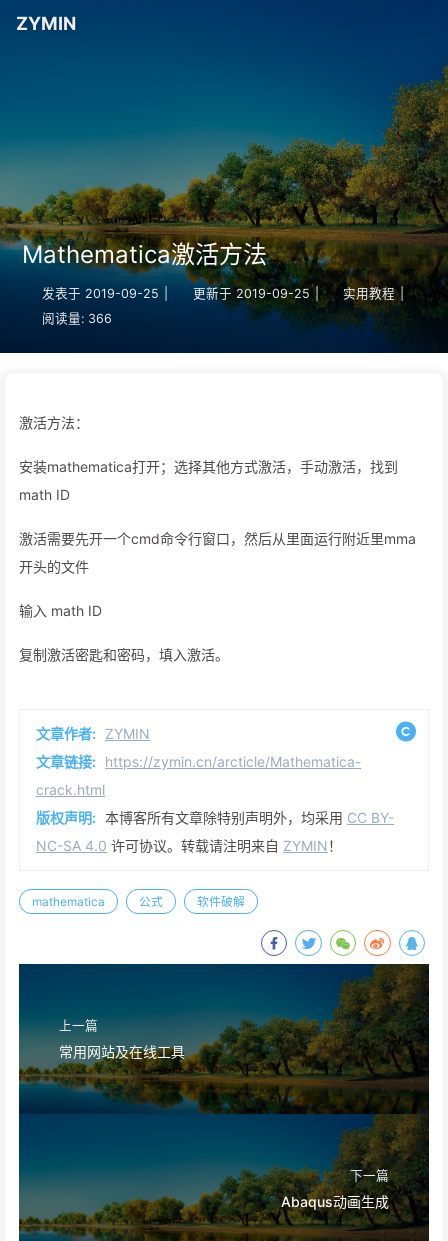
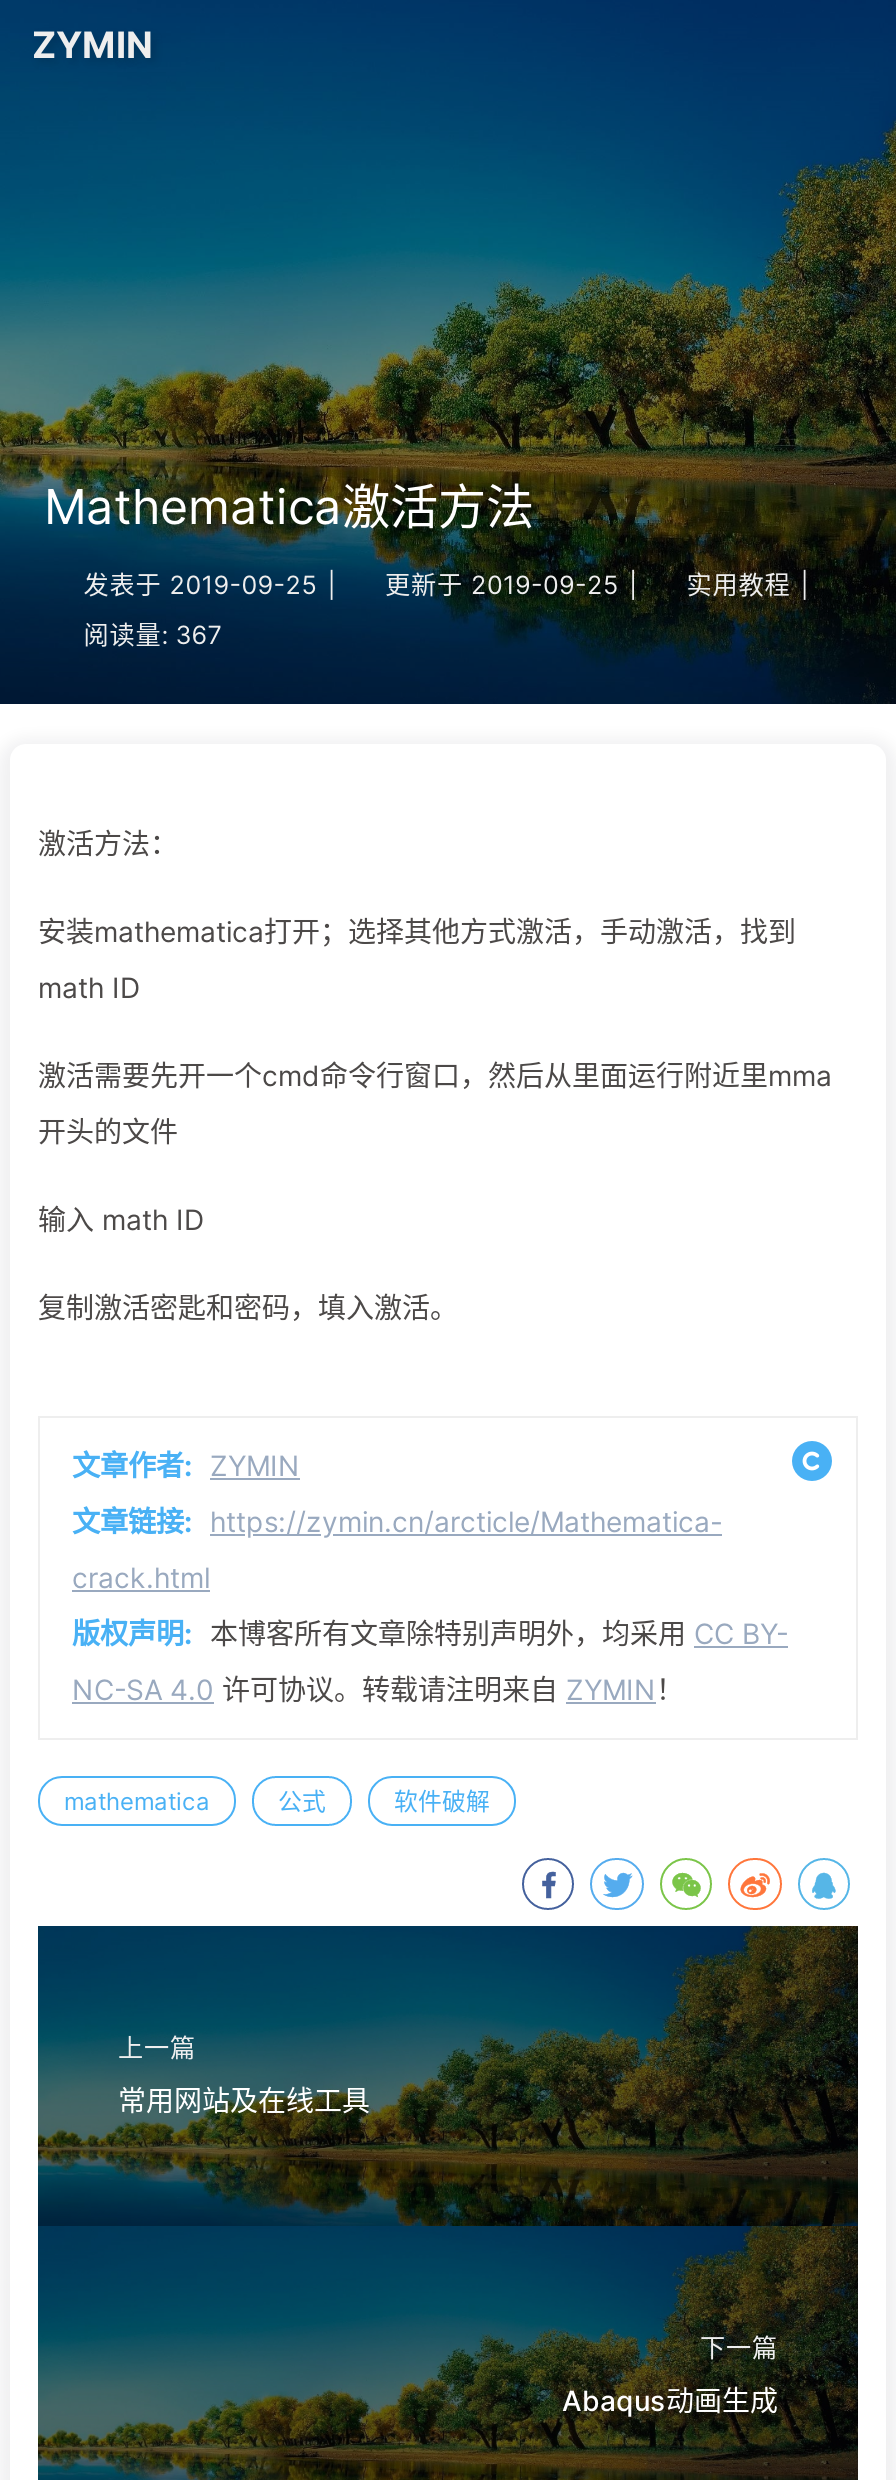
[42,311,112,326] 阅读量: 366 -> [84,620,222,650] 阅读量: 367

